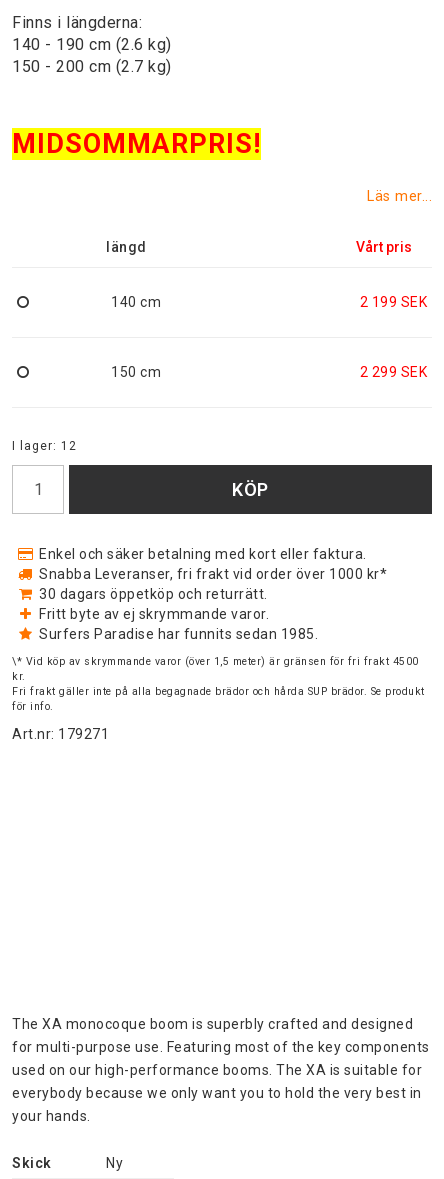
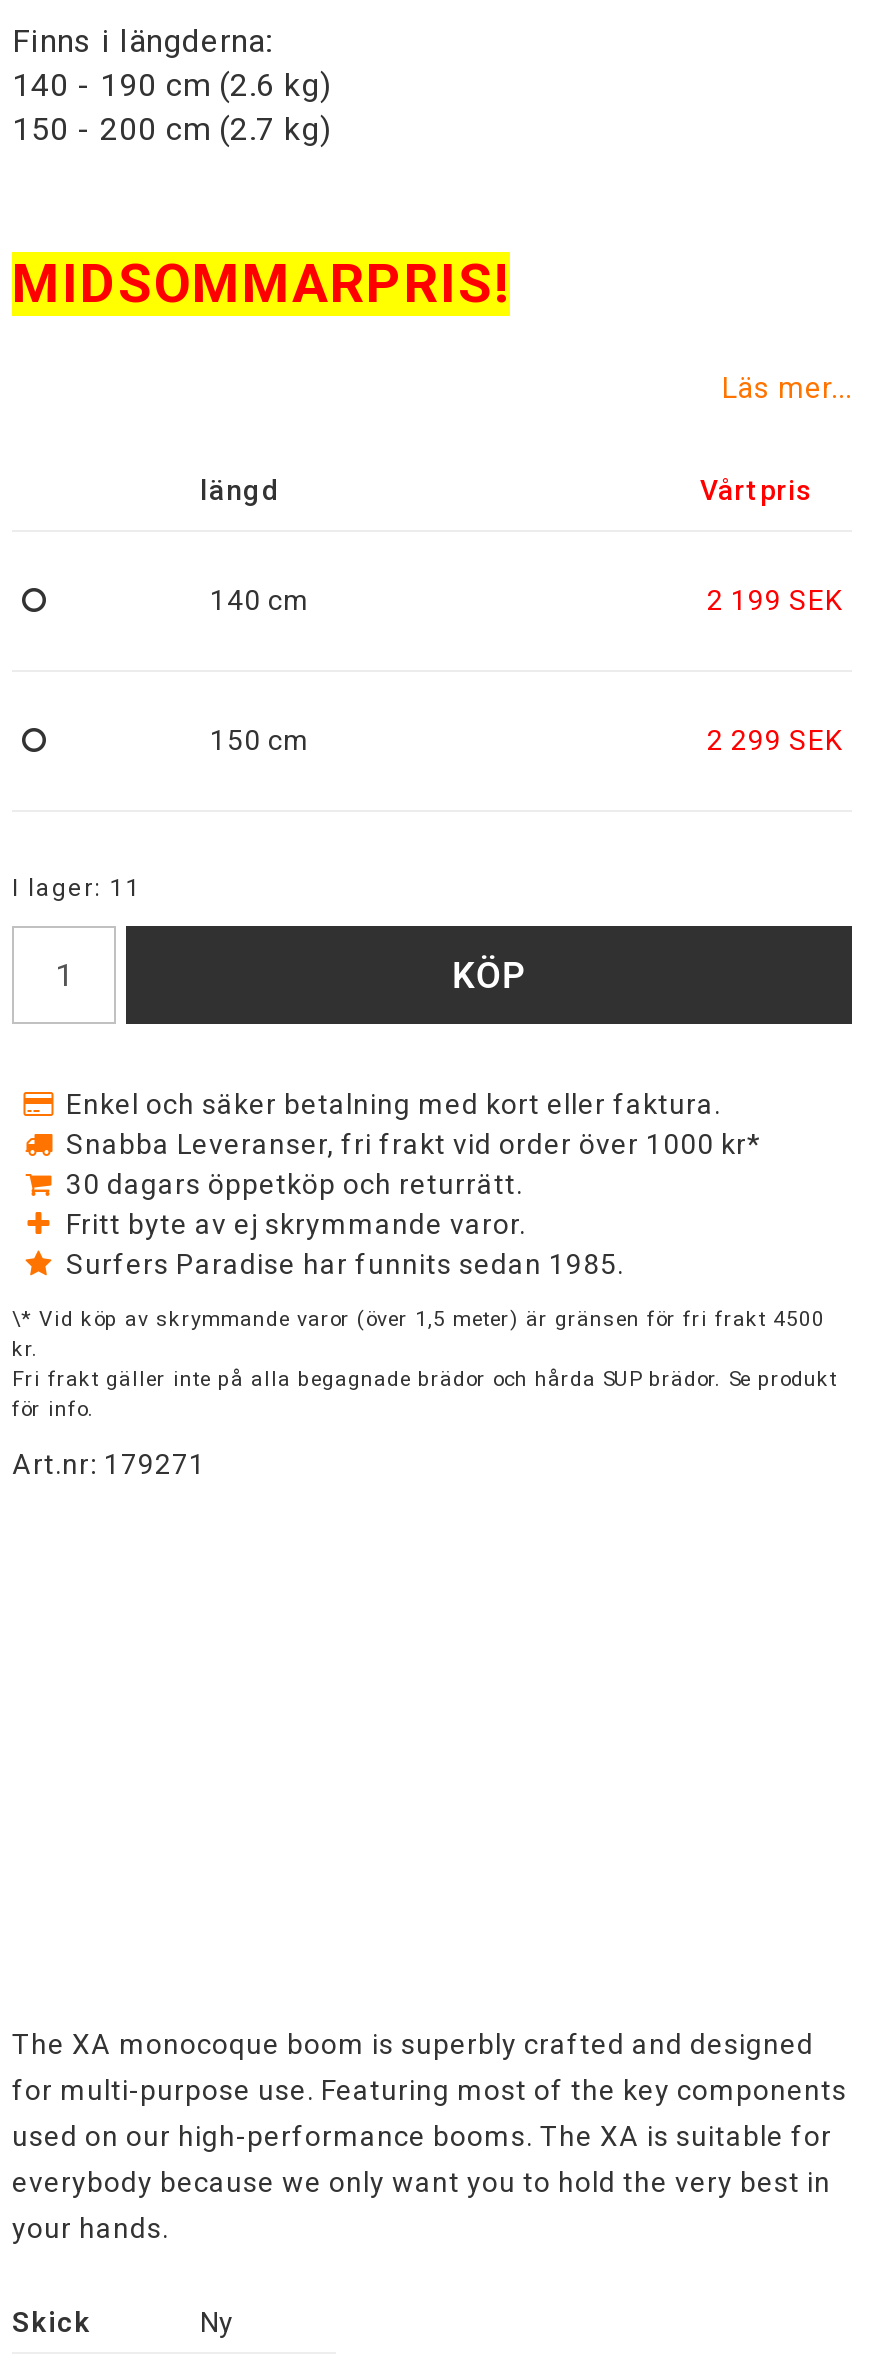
[12,439,77,453] I lager: 12 -> [12,874,142,902] I lager: 11

